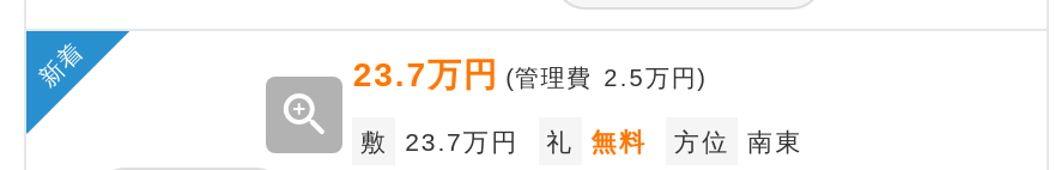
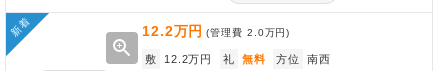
[353,54,706,92] 23.7万円 (管理費2.5万円) -> [142,22,290,38] 12.2万円 (管理費2.0万円)
[360,126,519,154] 敷 23.7万円 -> [145,52,212,64] 敷 12.2万円
[674,126,804,154] 方位 南東 -> [276,52,331,64] 方位 南西

